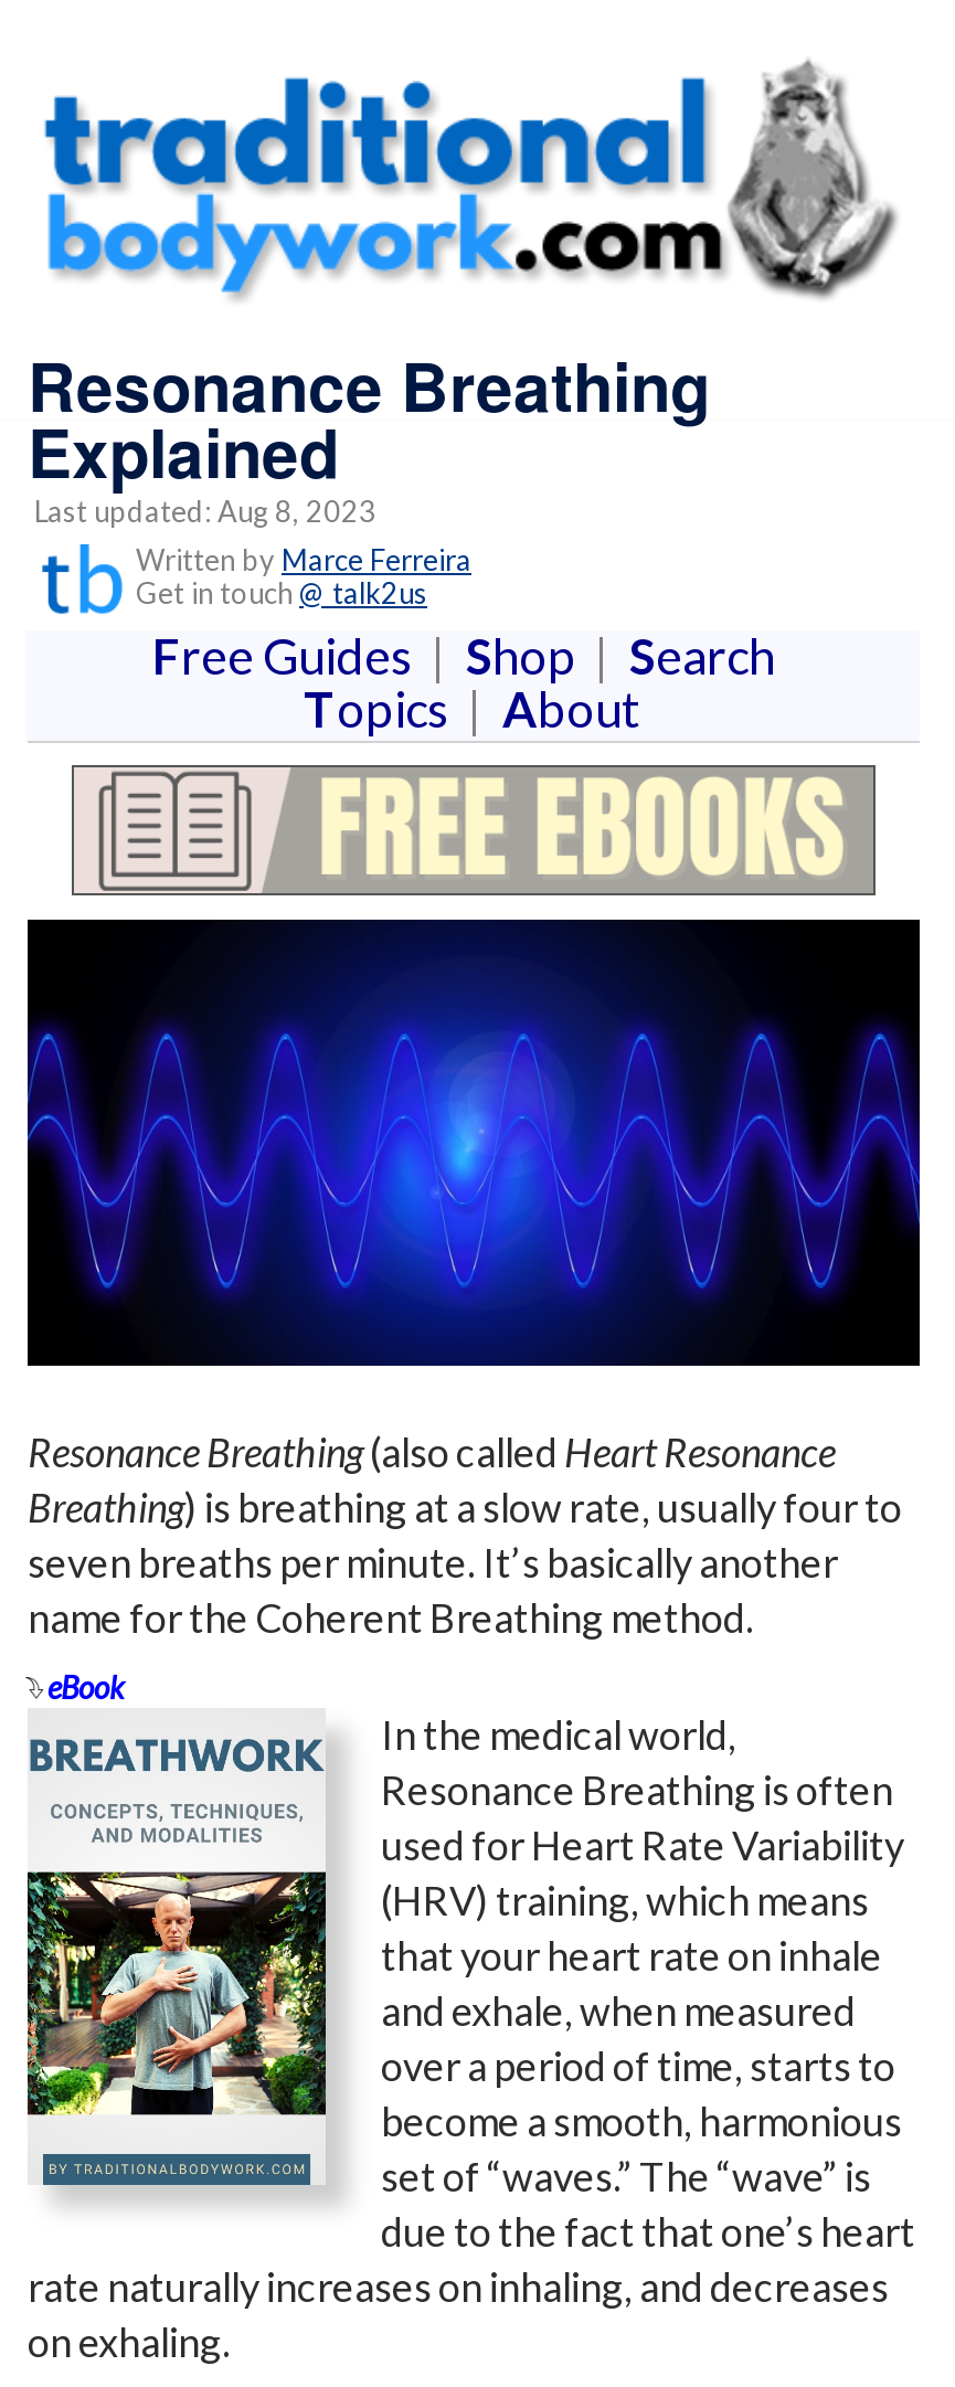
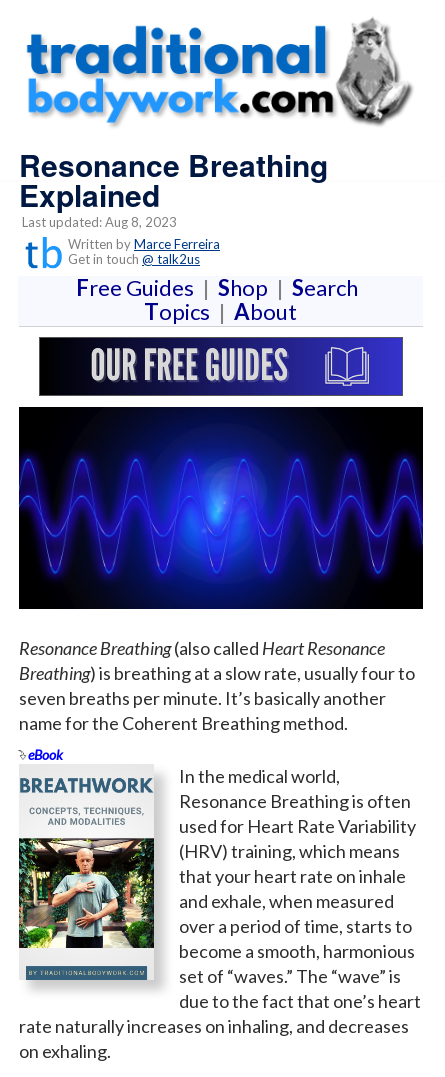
[74,765,876,895] [image] -> [39,337,402,396] [image]

